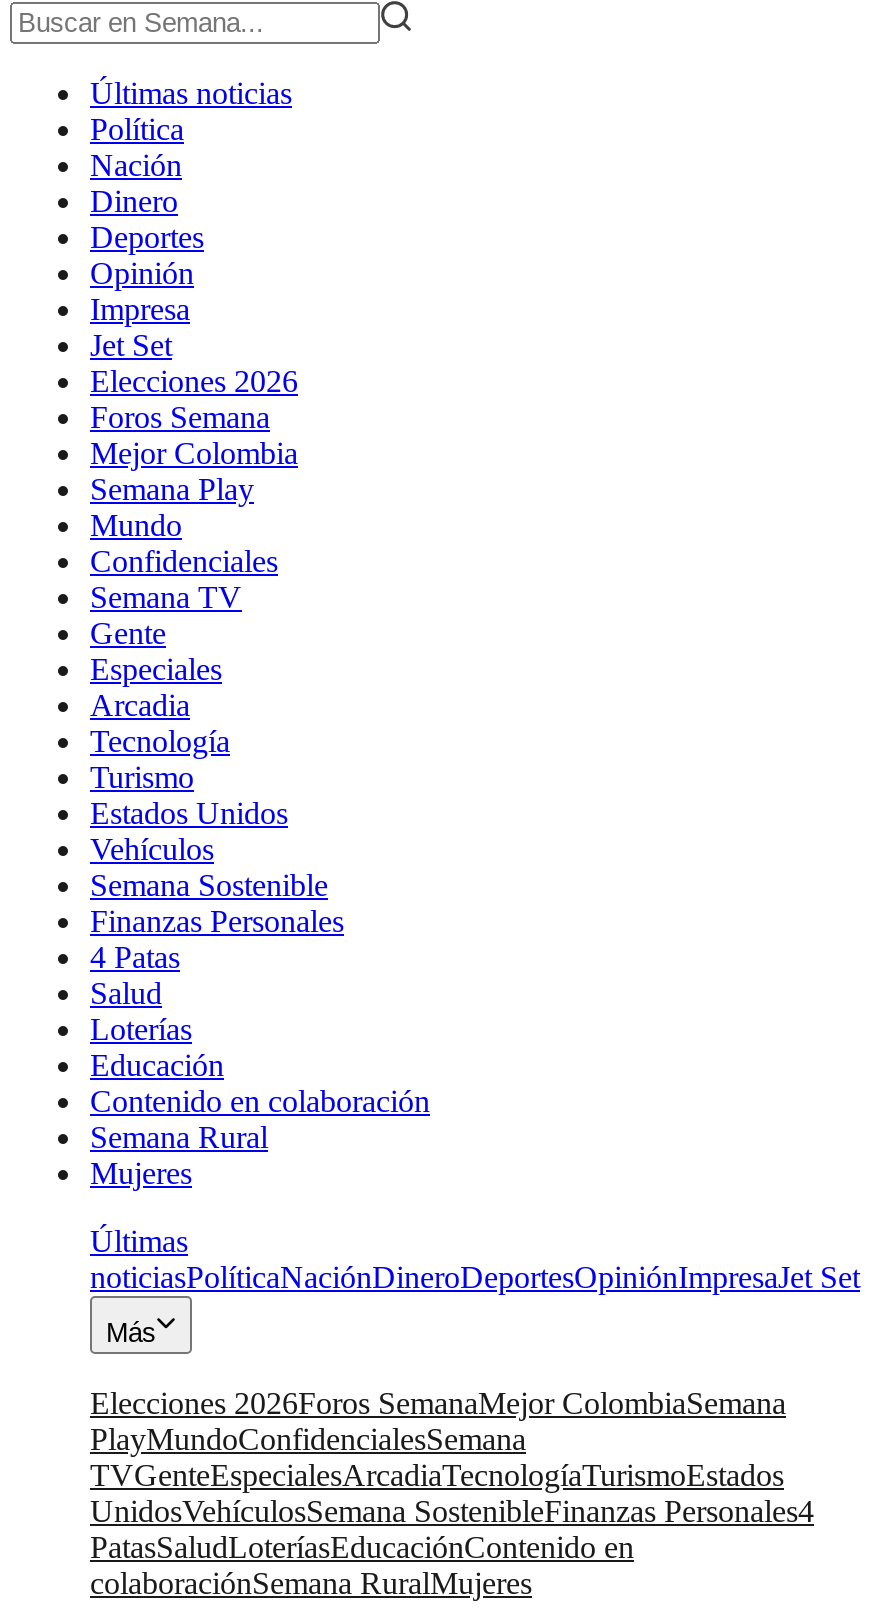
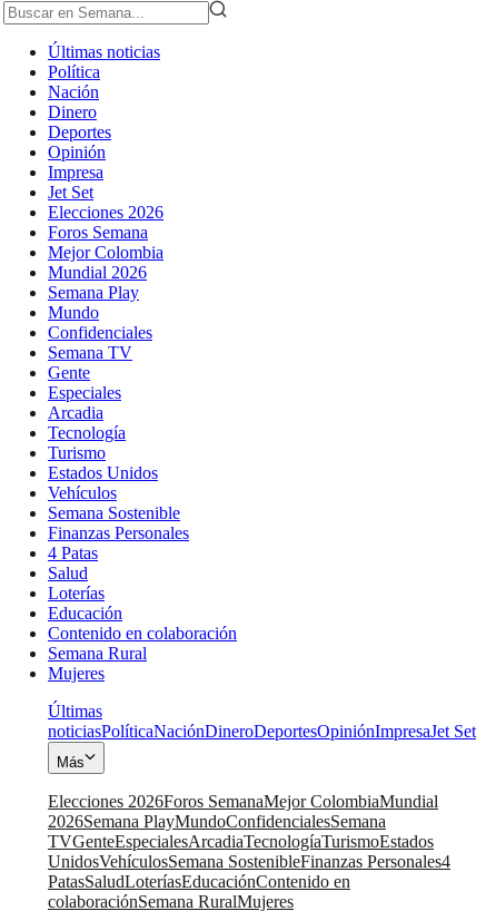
none -> [48,263,147,282] Mundial 2026
[90,1386,786,1456] Elecciones 2026Foros SemanaMejor ColombiaSemana | PlayMundoConfidencialesSemana -> [48,792,438,831] Elecciones 2026Foros SemanaMejor ColombiaMundial | 2026Semana PlayMundoConfidencialesSemana

